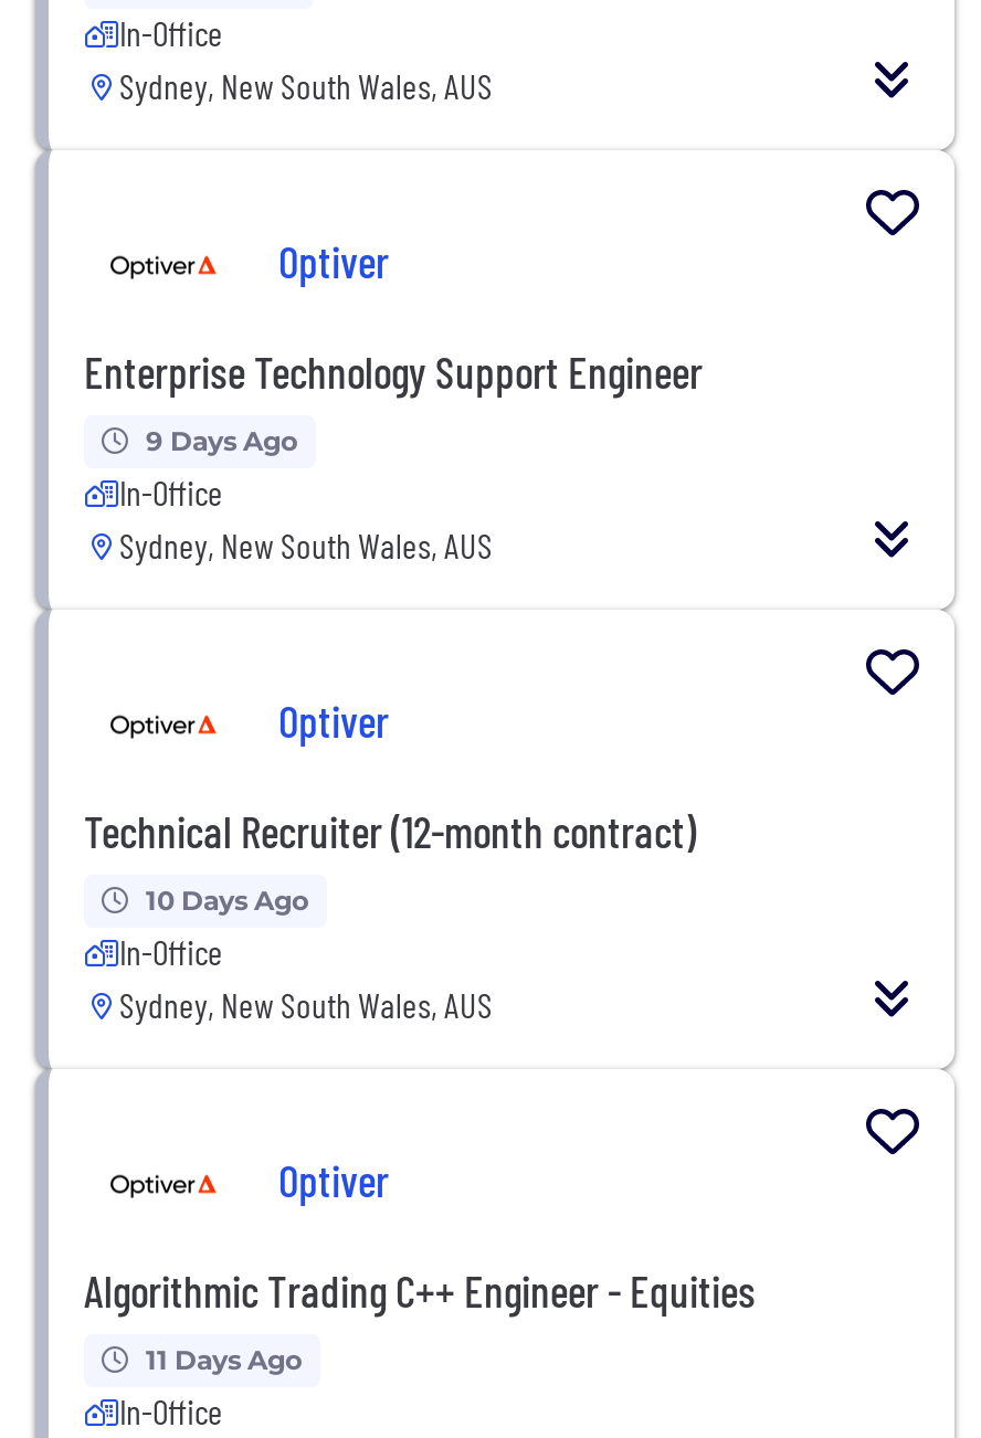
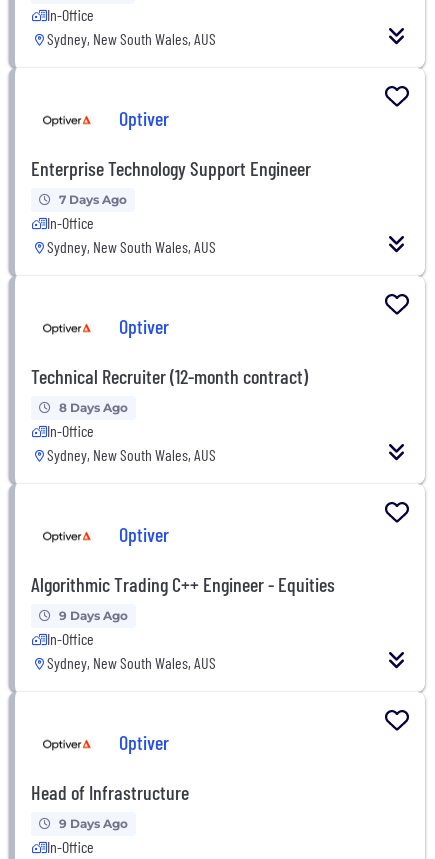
[146,424,298,457] 9 Days Ago -> [59,192,127,207] 7 Days Ago
[146,883,309,916] 10 Days Ago -> [59,400,128,415] 8 Days Ago
[146,1343,303,1376] 11 Days Ago -> [31,608,216,831] 9 Days Ago | In-Office | Sydney, New South Wales, AUS | Optiver | Head of Infrastructure | 9 Days Ago

